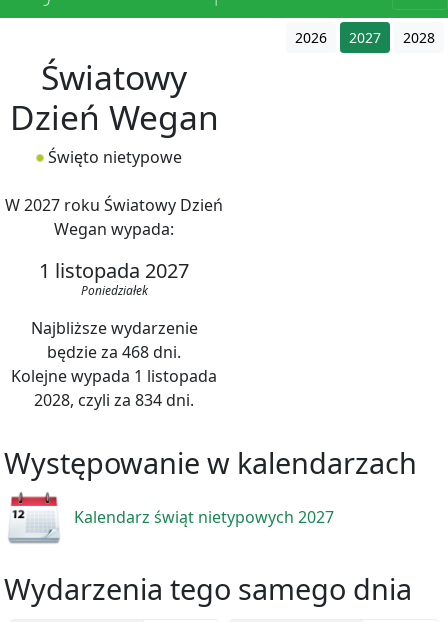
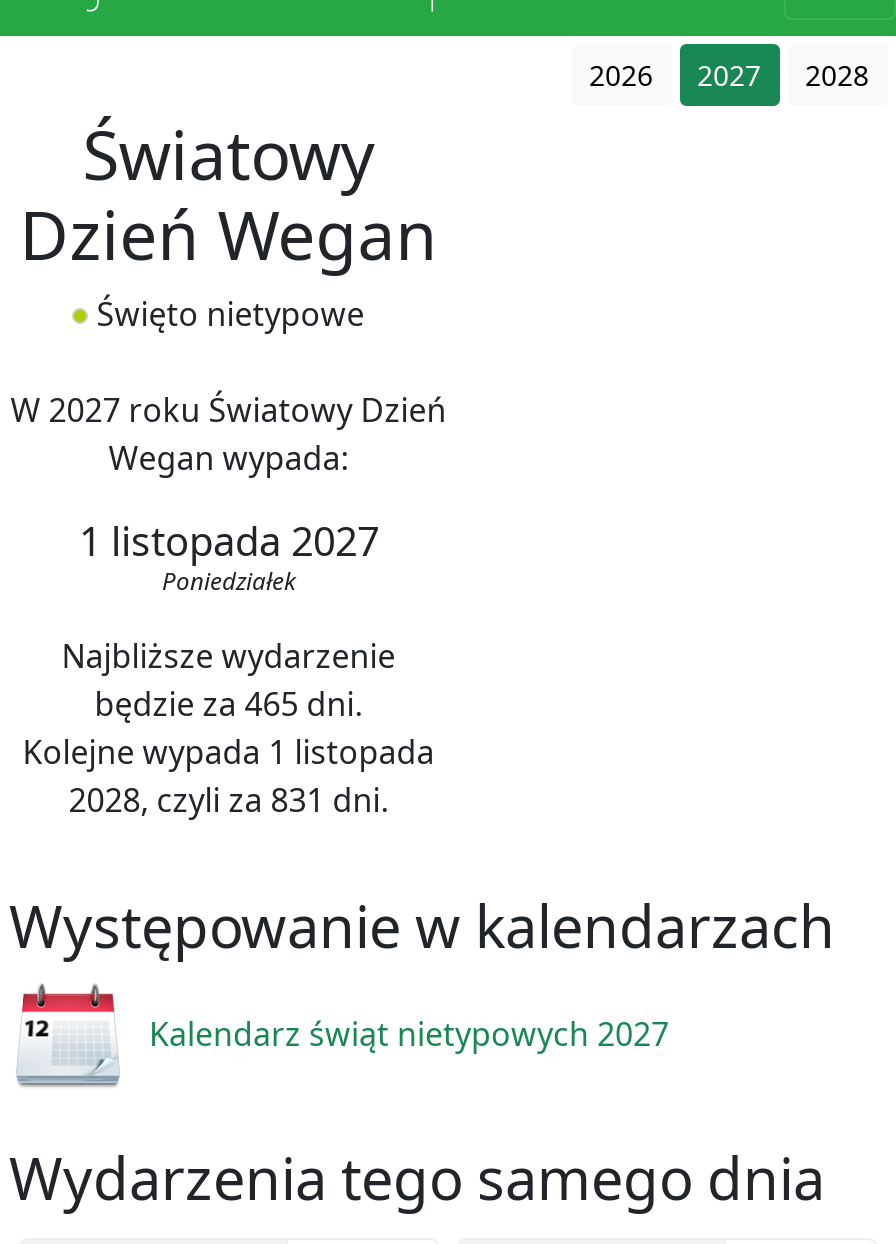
[47,341,181,363] będzie za 468 dni. -> [94,683,362,727] będzie za 465 dni.
[34,389,194,411] 2028, czyli za 834 dni. -> [68,779,388,823] 2028, czyli za 831 dni.

